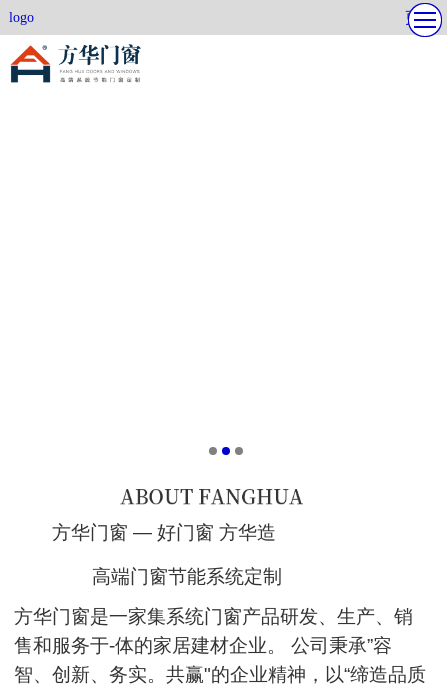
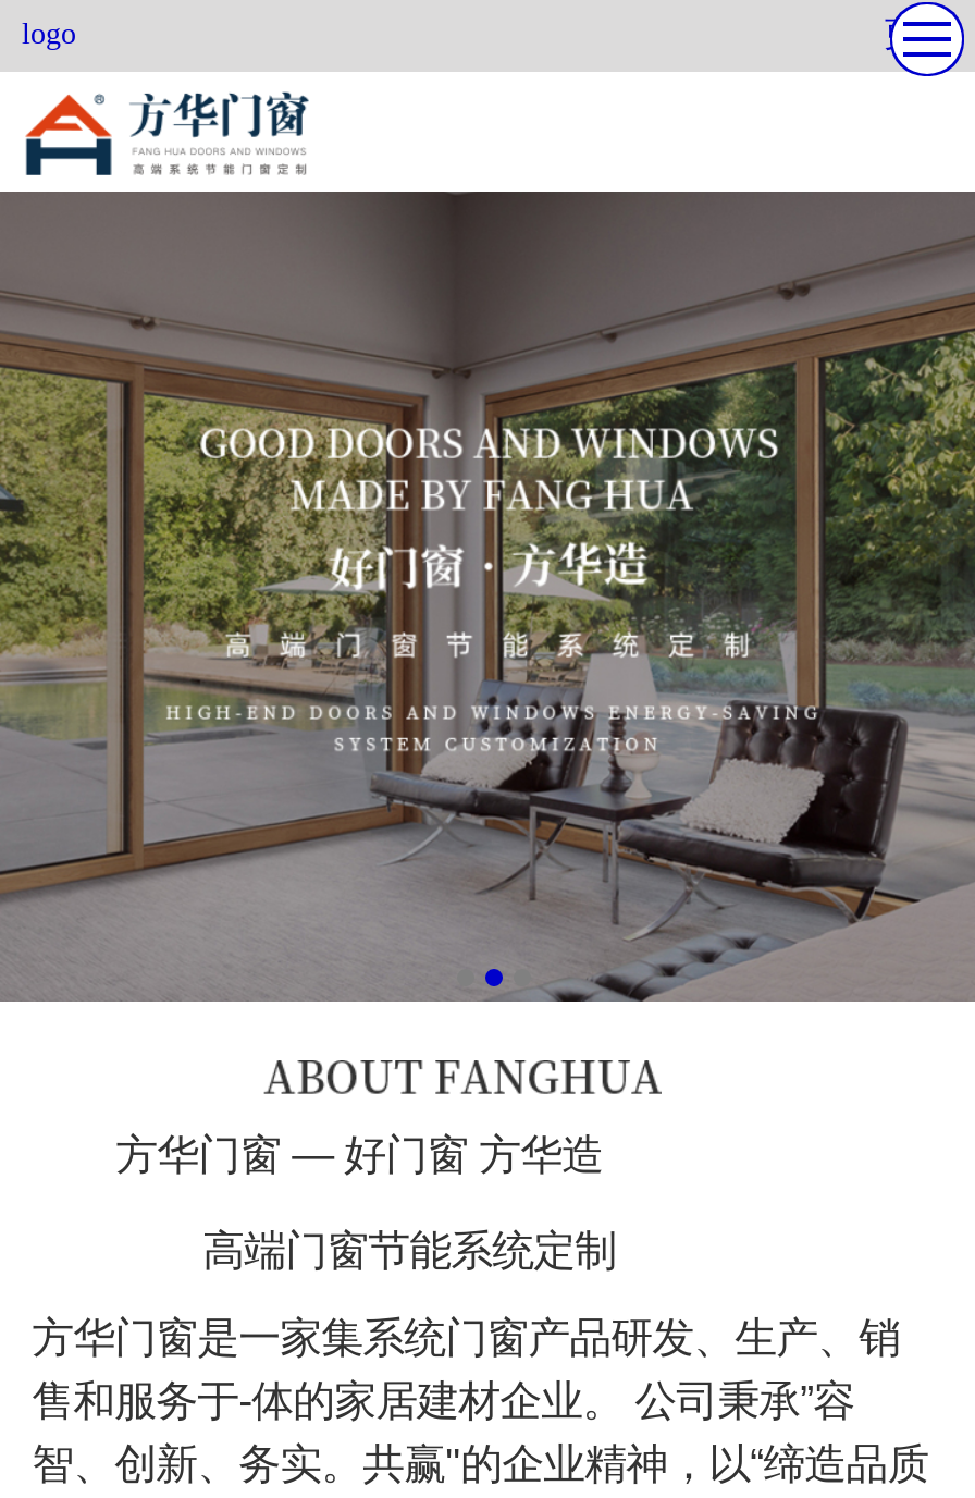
none -> [7,189,968,1004] [image]

